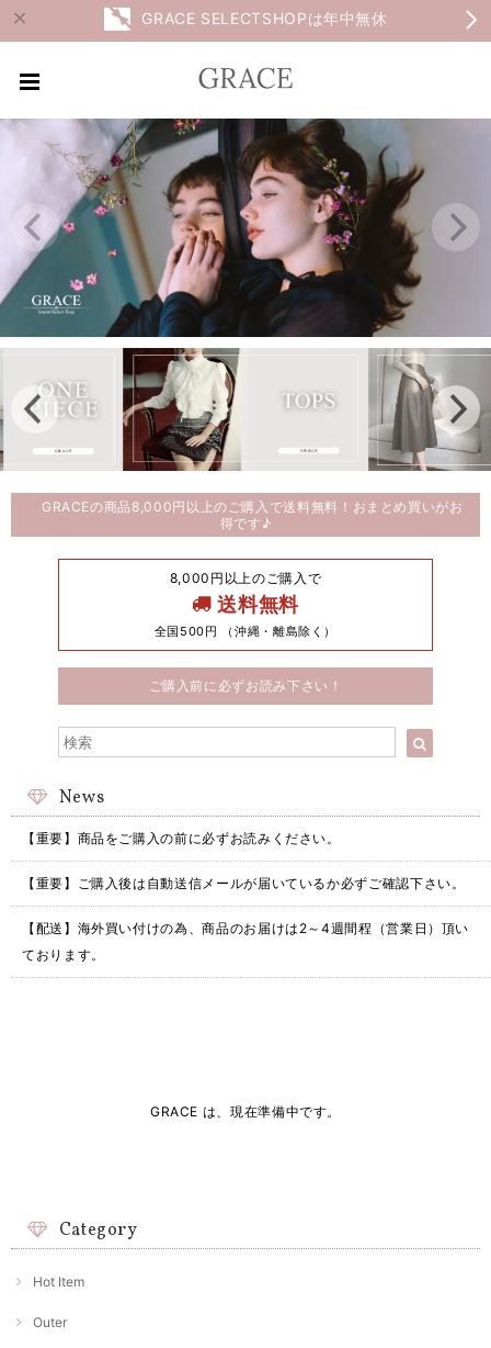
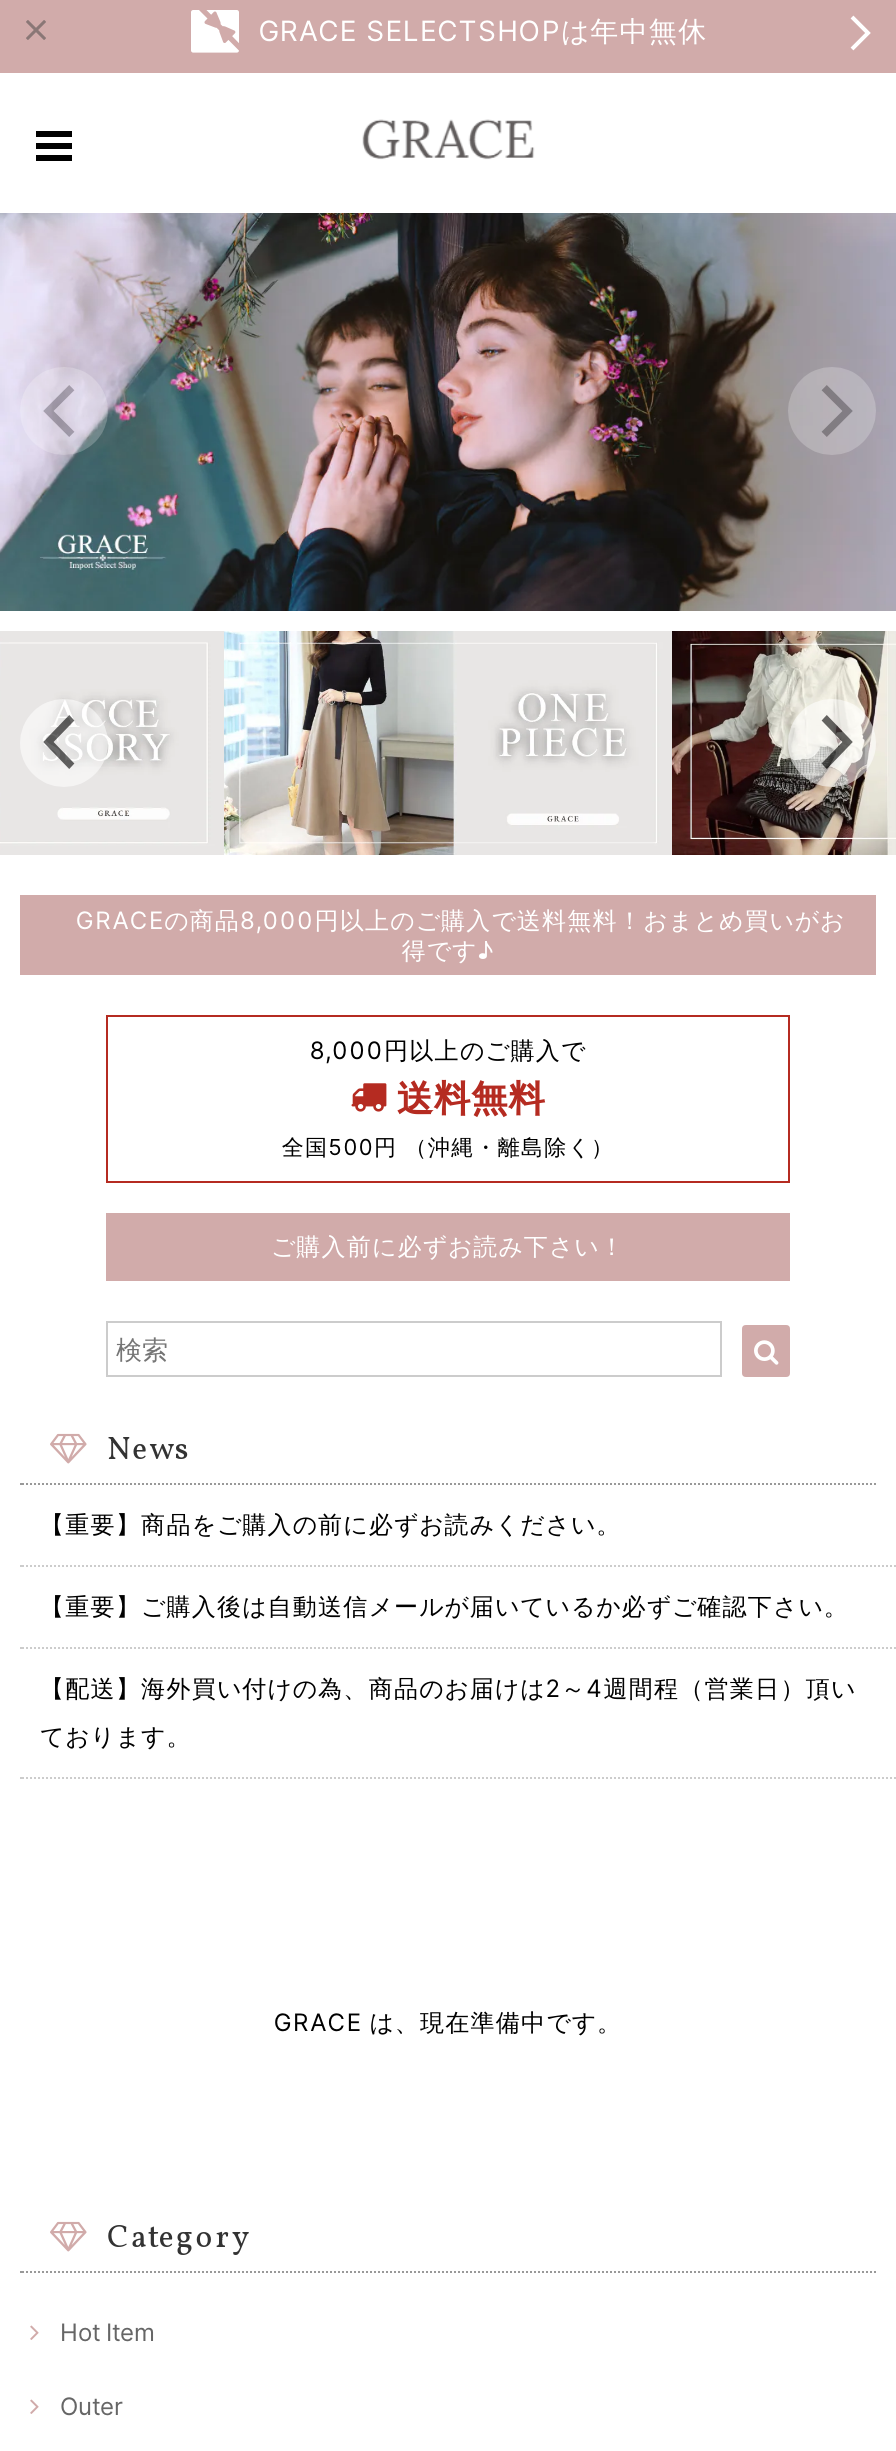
[122,347,249,472] [image] -> [224,629,456,855] [image]
[368,348,488,471] [image] -> [670,629,890,855] [image]

